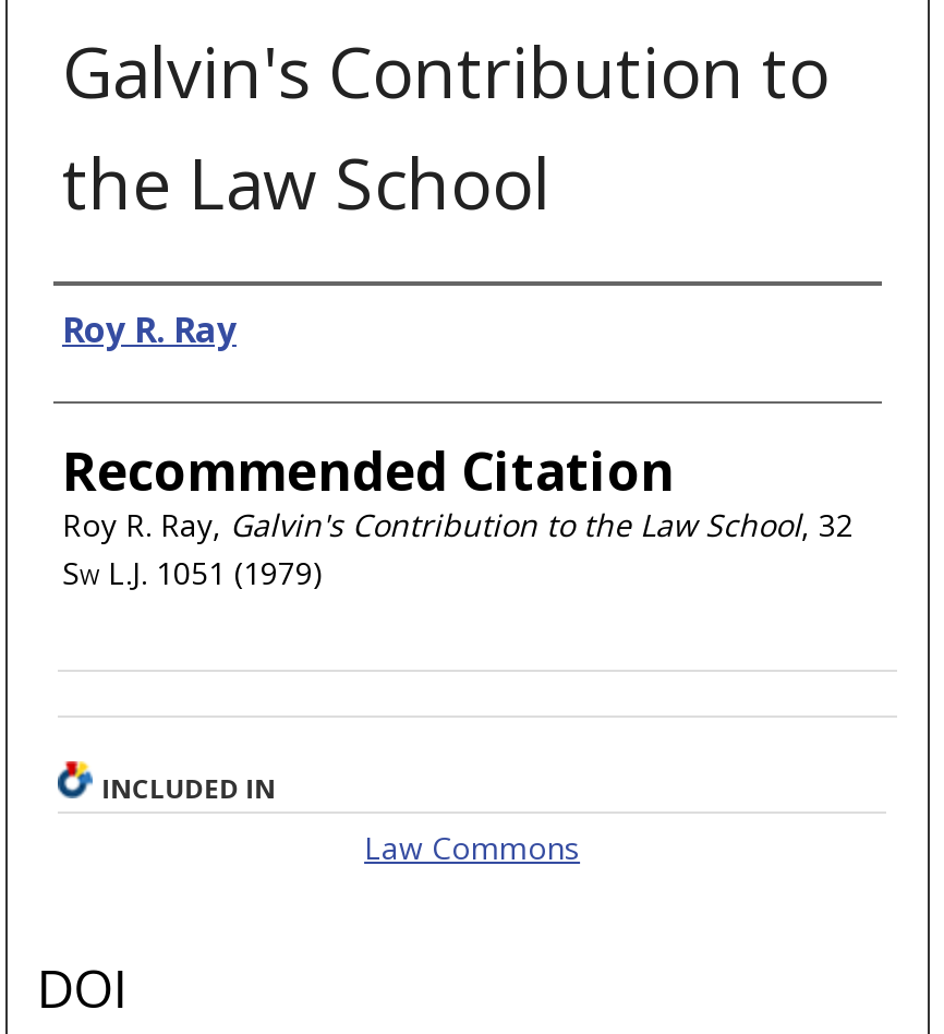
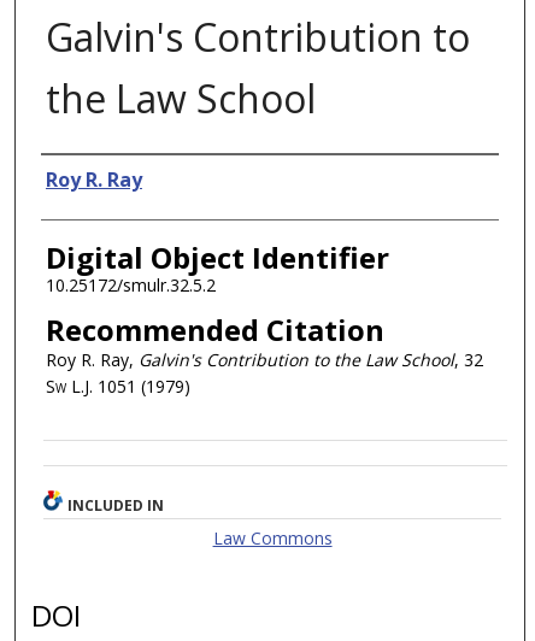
none -> [46,238,389,297] Digital Object Identifier | 10.25172/smulr.32.5.2

